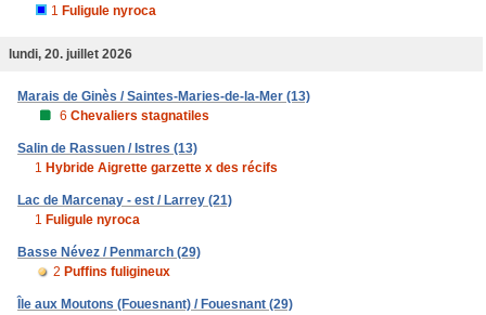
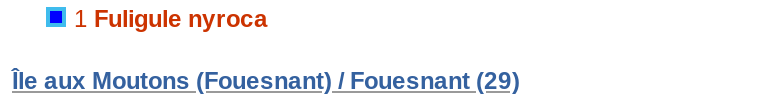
[9,46,310,279] lundi, 20. juillet 2026 | Marais de Ginès / Saintes-Maries-de-la-Mer (13) | 6 Chevaliers stagnatiles | Salin de Rassuen / Istres (13) | 1 Hybride Aigrette garzette x des récifs | Lac de Marcenay - est / Larrey (21) | 1 Fuligule nyroca | Basse Névez / Penmarch (29) | 2 Puffins fuligineux -> none

